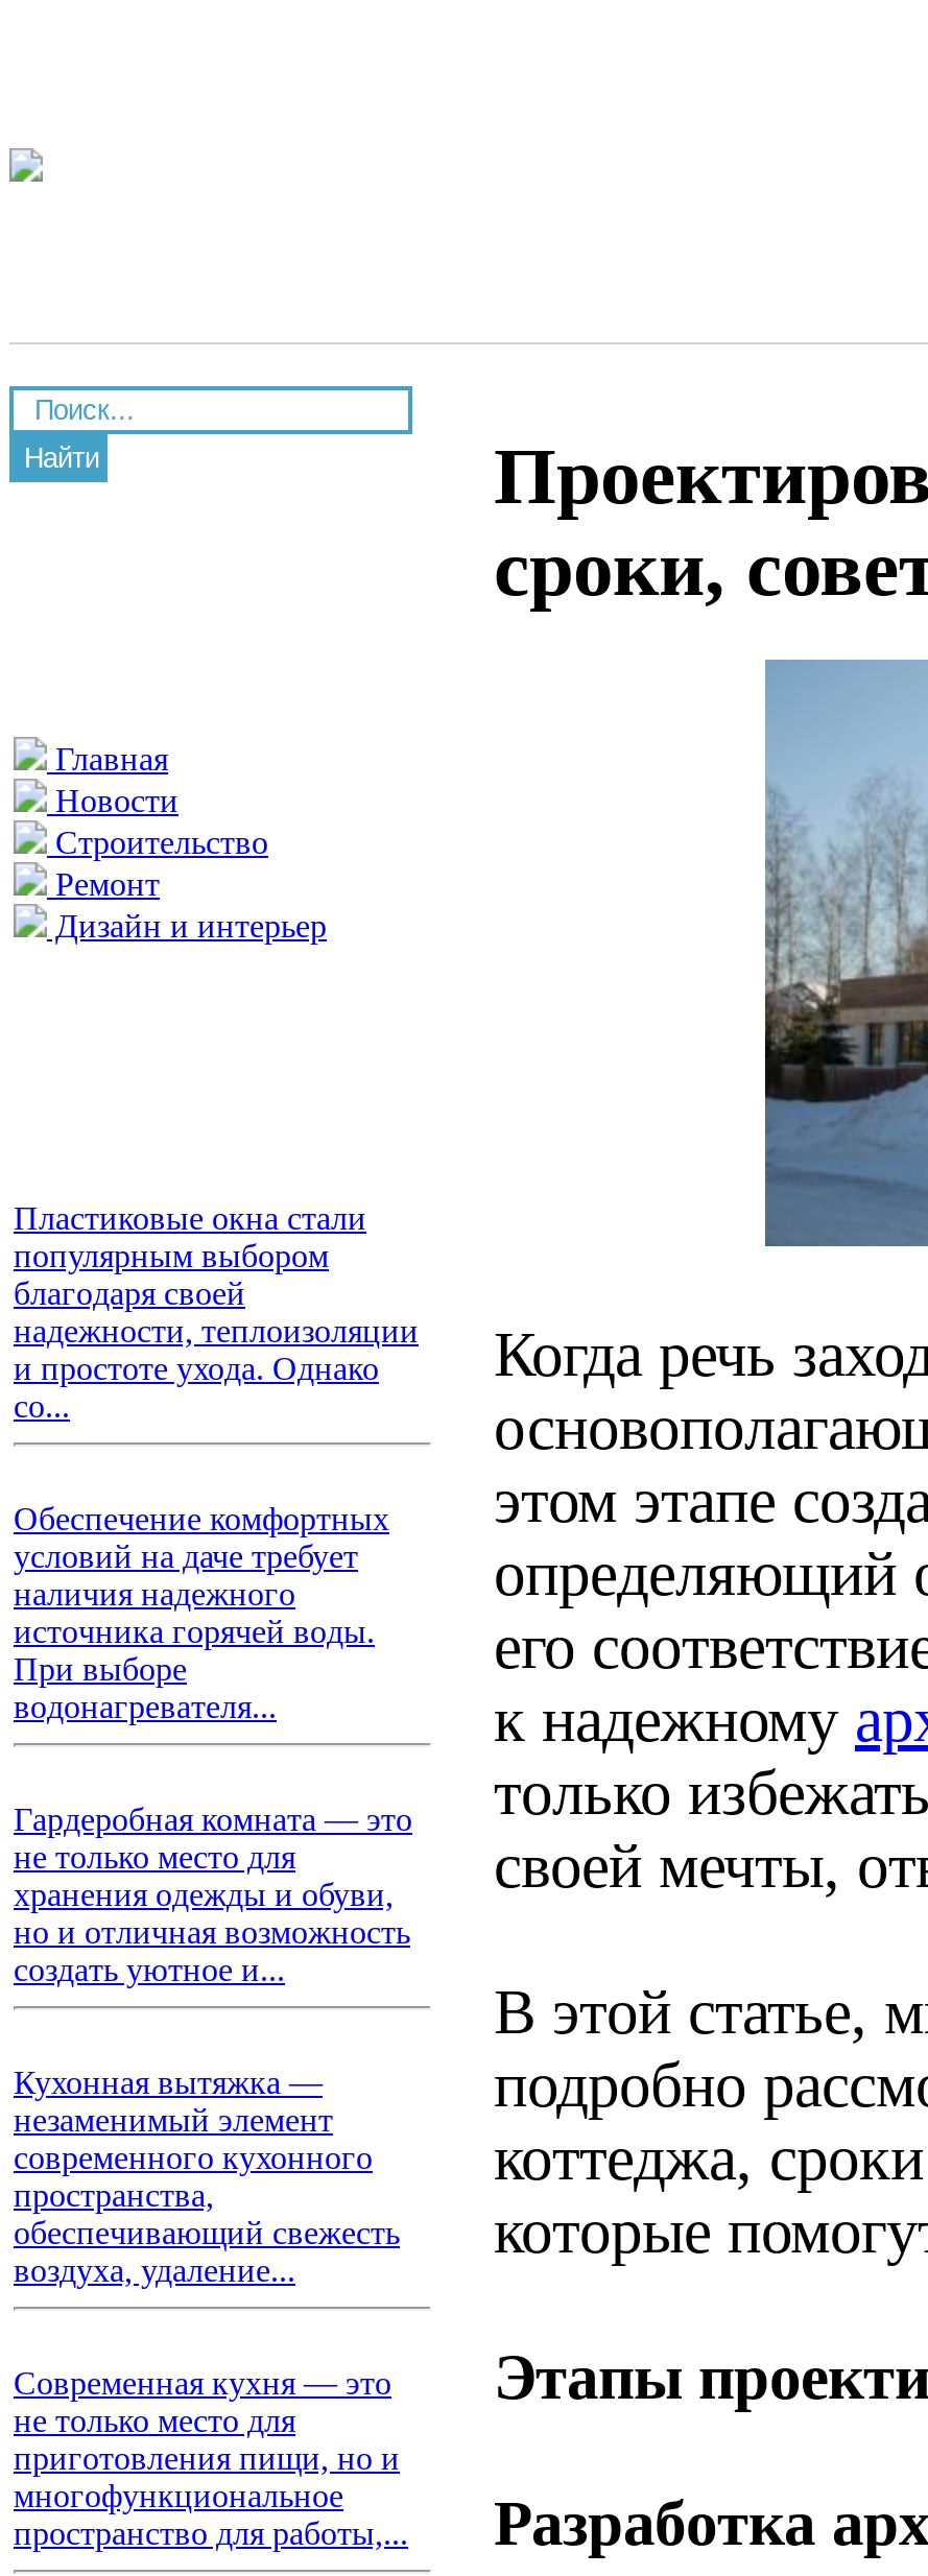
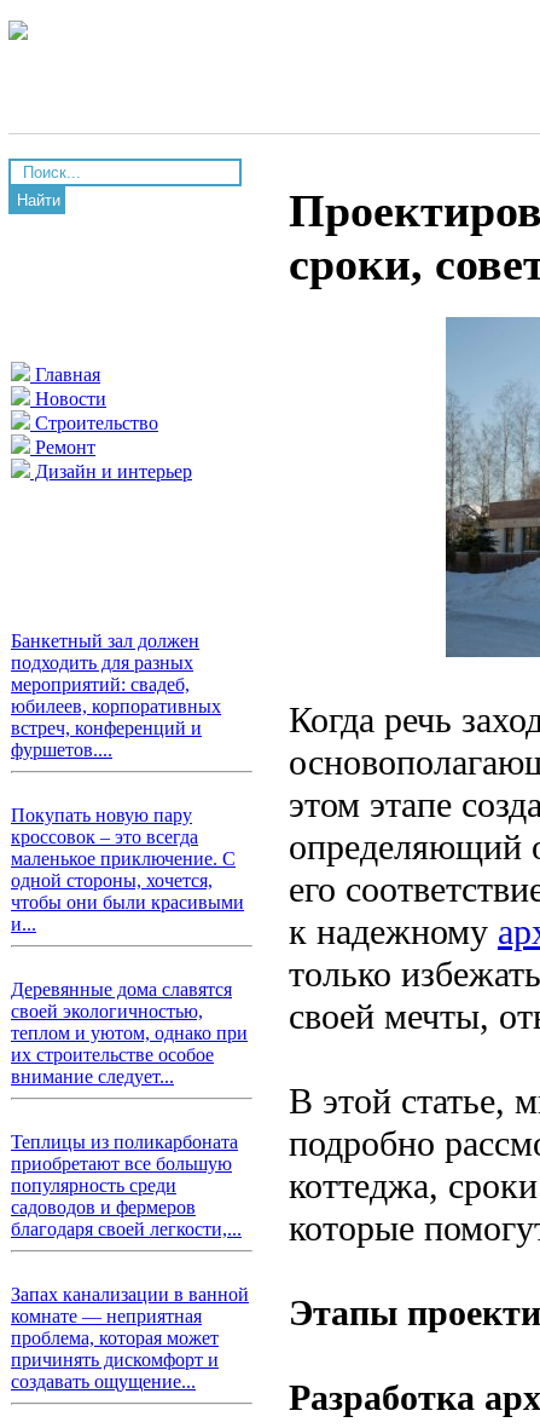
[14,1200,419,1424] Пластиковые окна стали | популярным выбором | благодаря своей | надежности, теплоизоляции | и простоте ухода. Однако | со... -> [11,630,221,760] Банкетный зал должен | подходить для разных | мероприятий: свадеб, | юбилеев, корпоративных | встреч, конференций и | фуршетов....
[14,1501,389,1724] Обеспечение комфортных | условий на даче требует | наличия надежного | источника горячей воды. | При выборе | водонагревателя... -> [11,805,244,934] Покупать новую пару | кроссовок – это всегда | маленькое приключение. С | одной стороны, хочется, | чтобы они были красивыми | и...
[14,1802,412,1987] Гардеробная комната — это | не только место для | хранения одежды и обуви, | но и отличная возможность | создать уютное и... -> [11,979,248,1087] Деревянные дома славятся | своей экологичностью, | теплом и уютом, однако при | их строительстве особое | внимание следует...
[14,2065,400,2288] Кухонная вытяжка — | незаменимый элемент | современного кухонного | пространства, | обеспечивающий свежесть | воздуха, удаление... -> [11,1132,242,1239] Теплицы из поликарбоната | приобретают все большую | популярность среди | садоводов и фермеров | благодаря своей легкости,...
[14,2365,408,2551] Современная кухня — это | не только место для | приготовления пищи, но и | многофункциональное | пространство для работы,... -> [11,1284,249,1392] Запах канализации в ванной | комнате — неприятная | проблема, которая может | причинять дискомфорт и | создавать ощущение...

